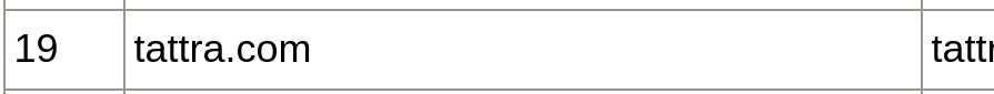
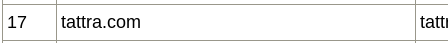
[14,27,312,72] 19 tattra.com -> [7,12,141,32] 17 tattra.com

